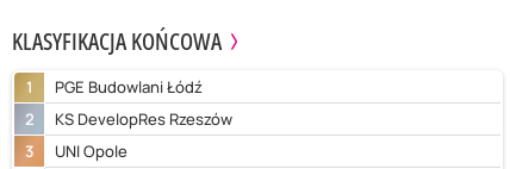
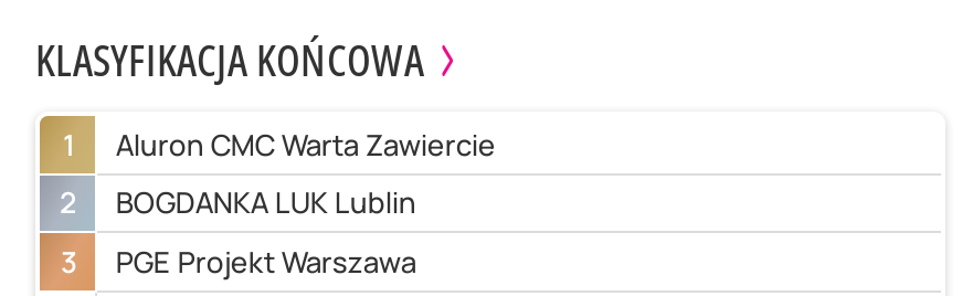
[55,77,203,98] PGE Budowlani Łódź -> [116,125,495,164] Aluron CMC Warta Zawiercie
[55,108,233,130] KS DevelopRes Rzeszów -> [116,184,416,223] BOGDANKA LUK Lublin
[55,140,128,162] UNI Opole -> [116,242,416,282] PGE Projekt Warszawa

